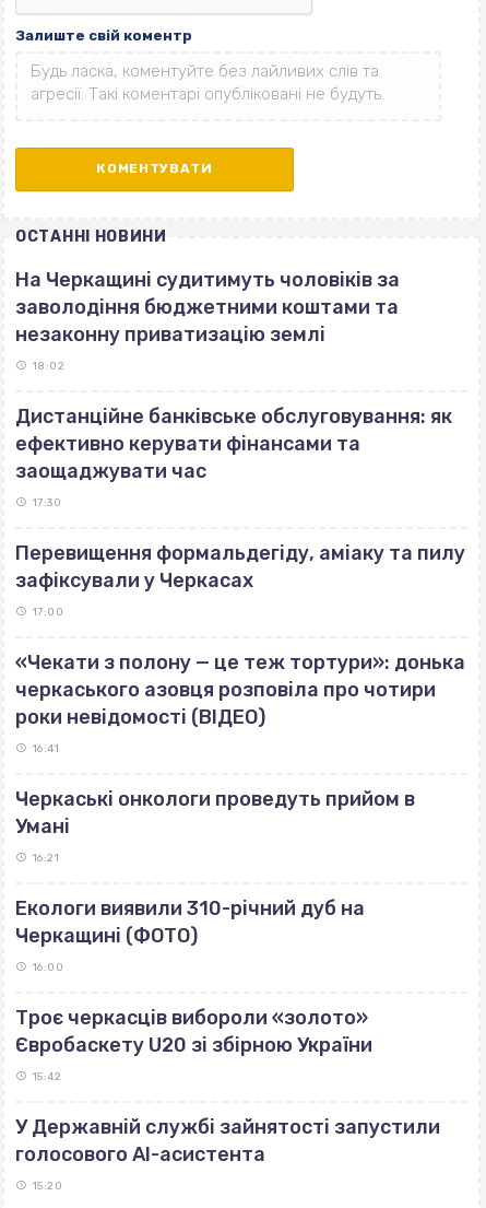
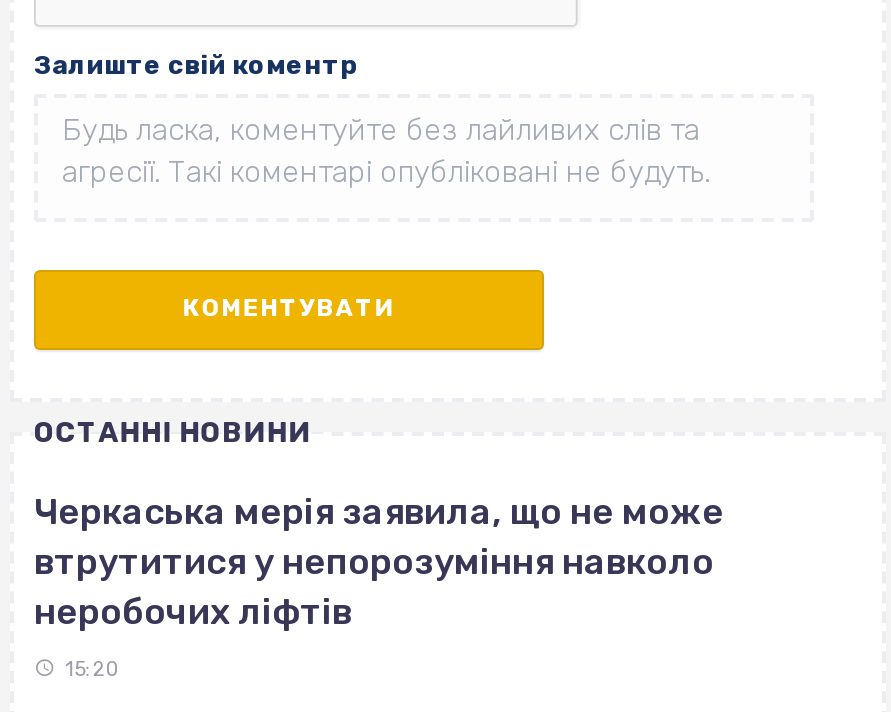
[15,268,465,1166] На Черкащині судитимуть чоловіків за | заволодіння бюджетними коштами та | незаконну приватизацію землі | 18:02 | Дистанційне банківське обслуговування: як | ефективно керувати фінансами та | заощаджувати час | 17:30 | Перевищення формальдегіду, аміаку та пилу | зафіксували у Черкасах | 17:00 | «Чекати з полону — це теж тортури»: донька | черкаського азовця розповіла про чотири | роки невідомості (ВІДЕО) | 16:41 | Черкаські онкологи проведуть прийом в | Умані | 16:21 | Екологи виявили 310-річний дуб на | Черкащині (ФОТО) | 16:00 | Троє черкасців вибороли «золото» | Євробаскету U20 зі збірною України | 15:42 | У Державній службі зайнятості запустили | голосового AI-асистента -> [34,490,724,634] Черкаська мерія заявила, що не може | втрутитися у непорозуміння навколо | неробочих ліфтів

